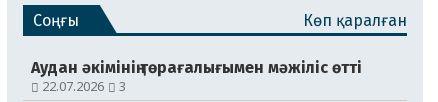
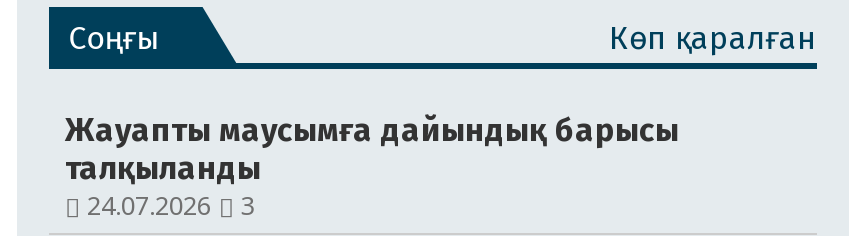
[31,58,362,95] Аудан әкімінің төрағалығымен мәжіліс өтті | 22.07.2026 -> [65,111,679,223] Жауапты маусымға дайындық барысы | талқыланды | 24.07.2026

